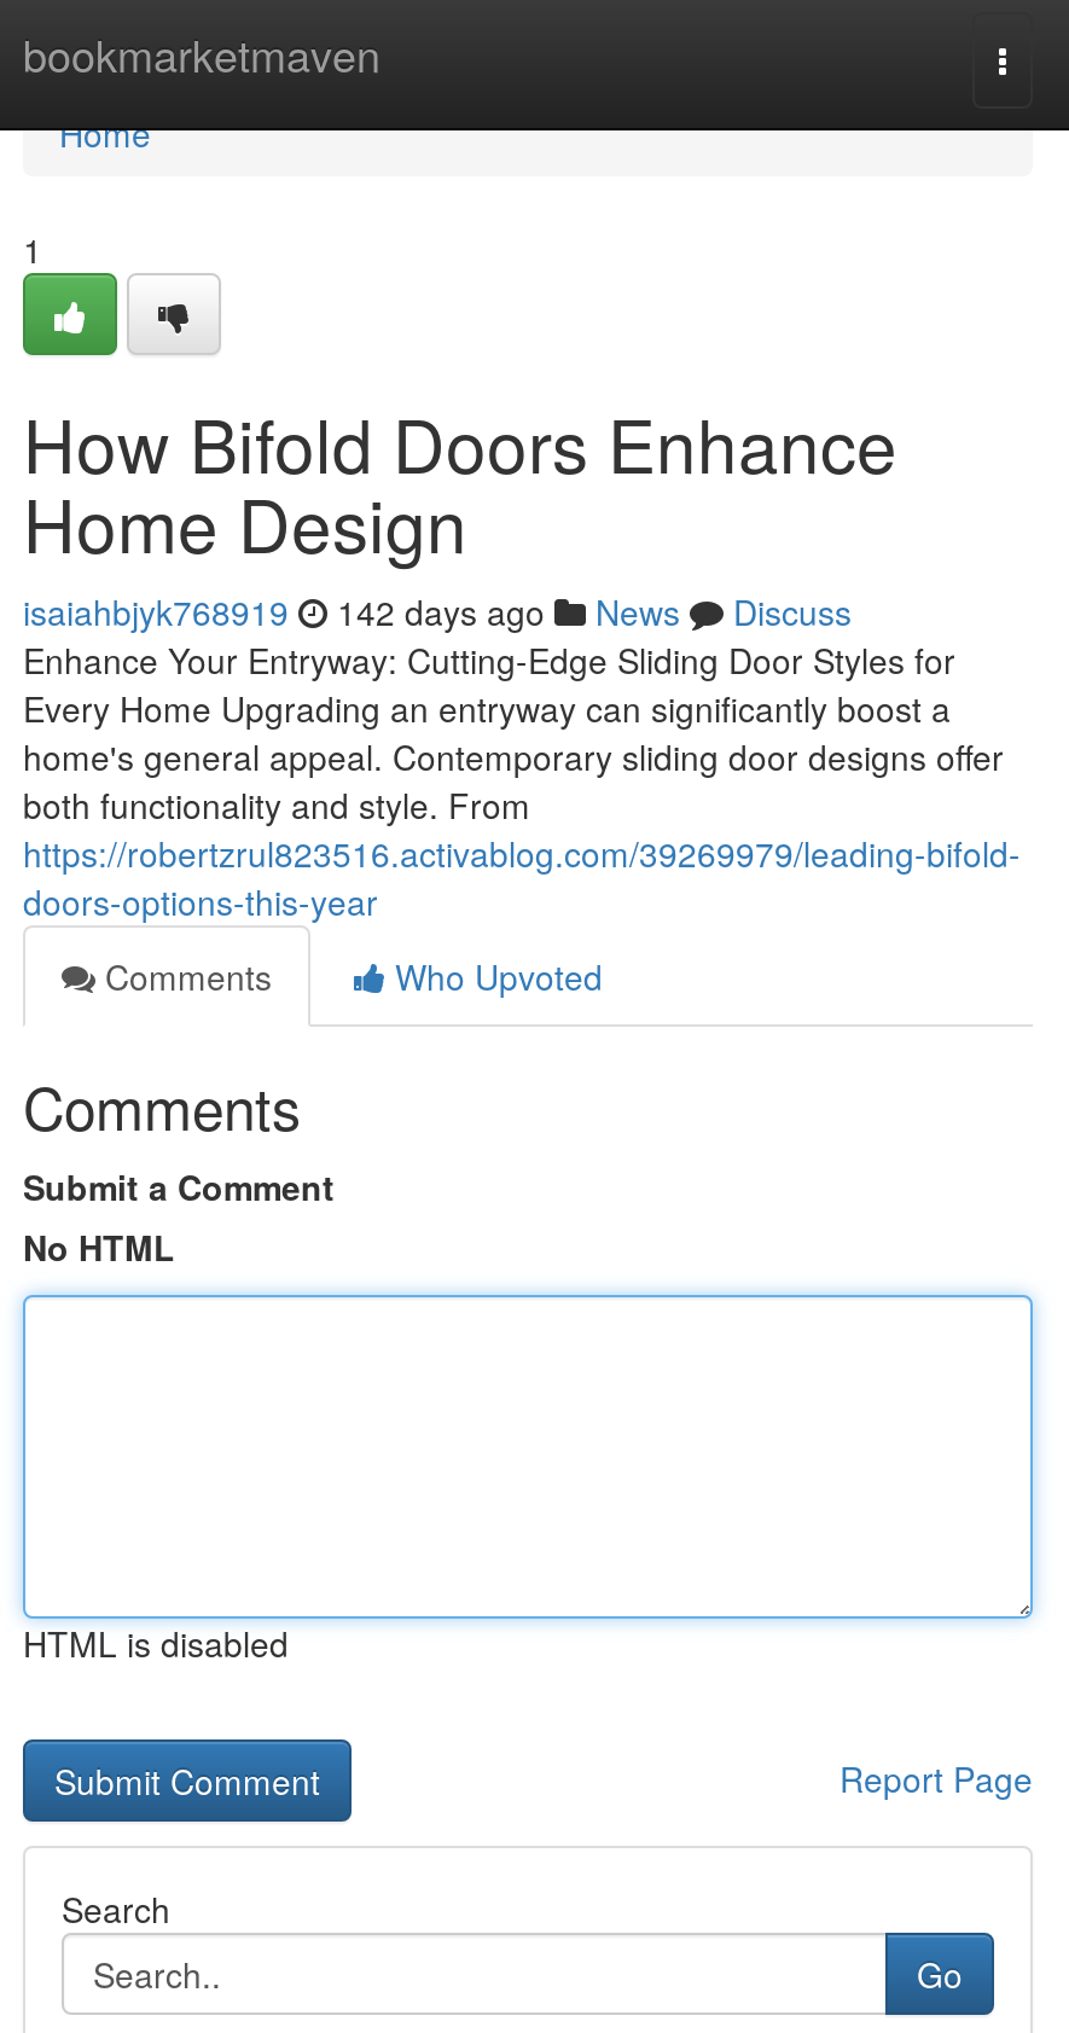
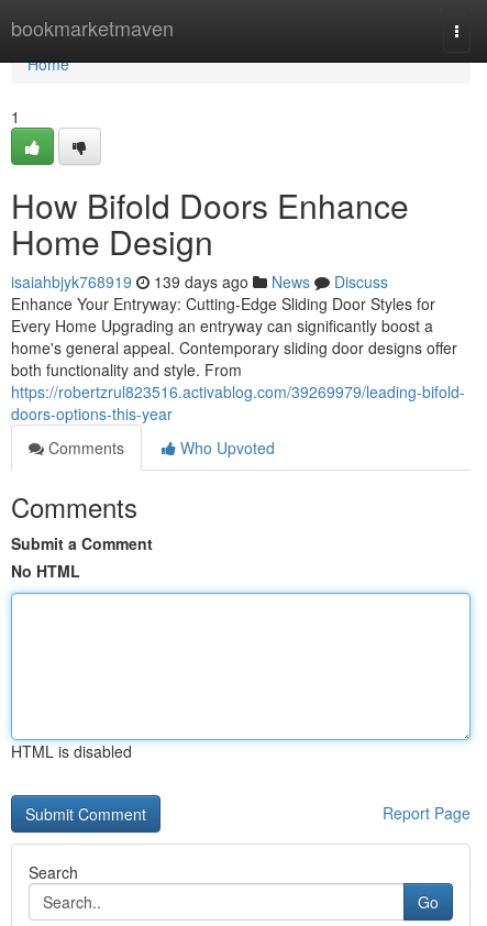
[23,587,852,635] isaiahbjyk768919 142 days ago News Discuss -> [11,271,388,293] isaiahbjyk768919 139 days ago News Discuss

